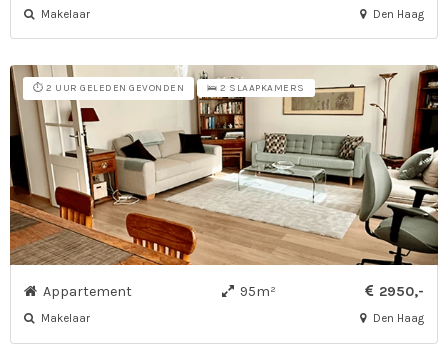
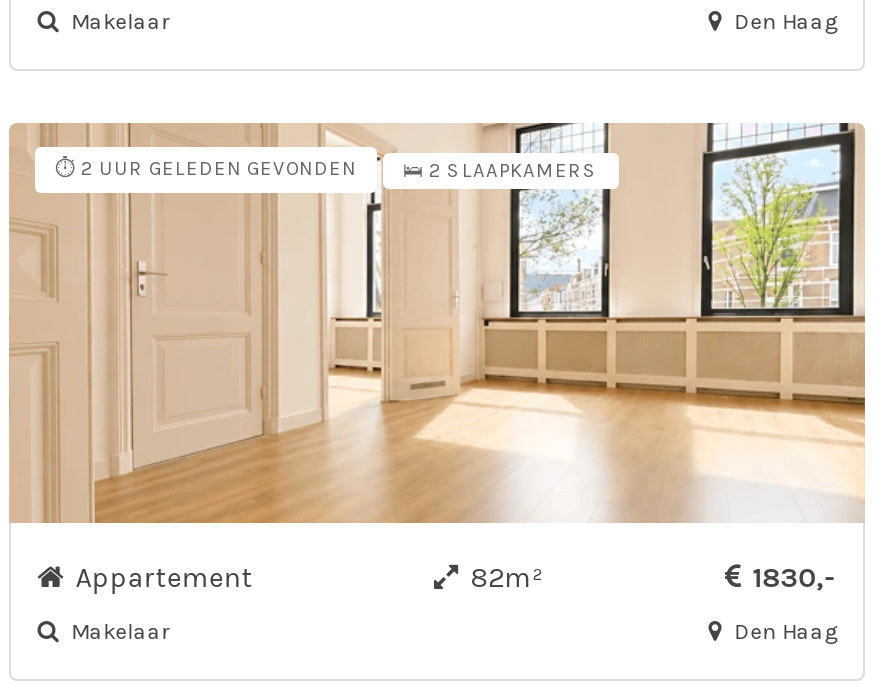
[9,65,439,300] [image] | 95m² | 2950,- -> [9,120,867,595] [image] | 82m² | 1830,-

